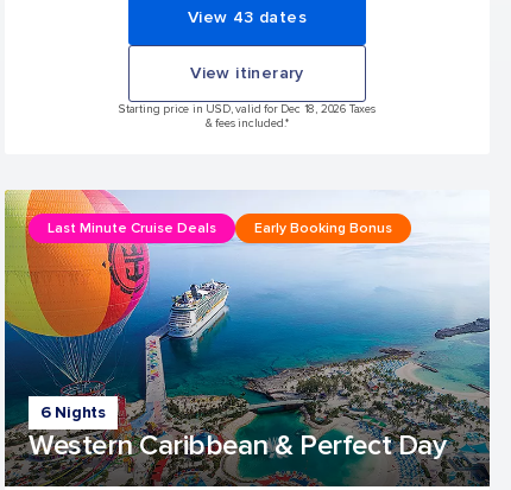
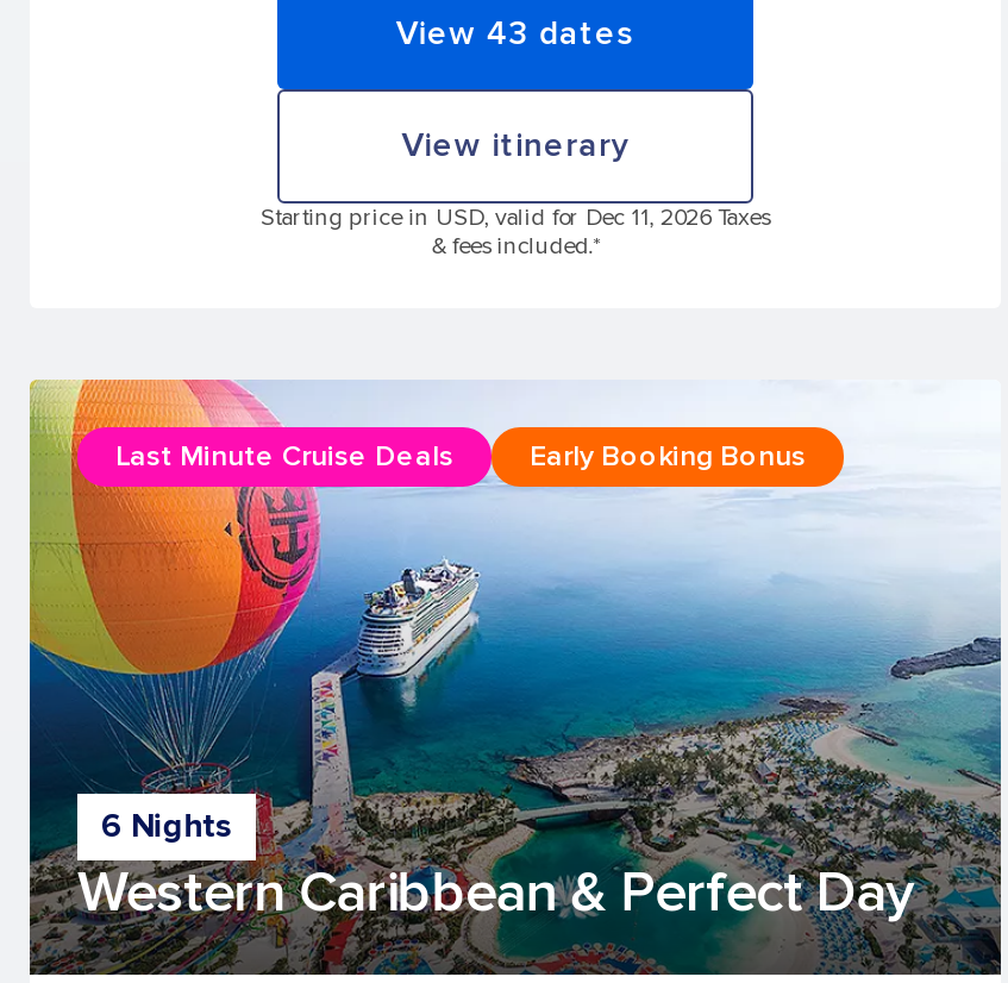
[119,102,375,116] Starting price in USD, valid for Dec 18, 2026 Taxes -> [261,203,770,231] Starting price in USD, valid for Dec 11, 2026 Taxes

